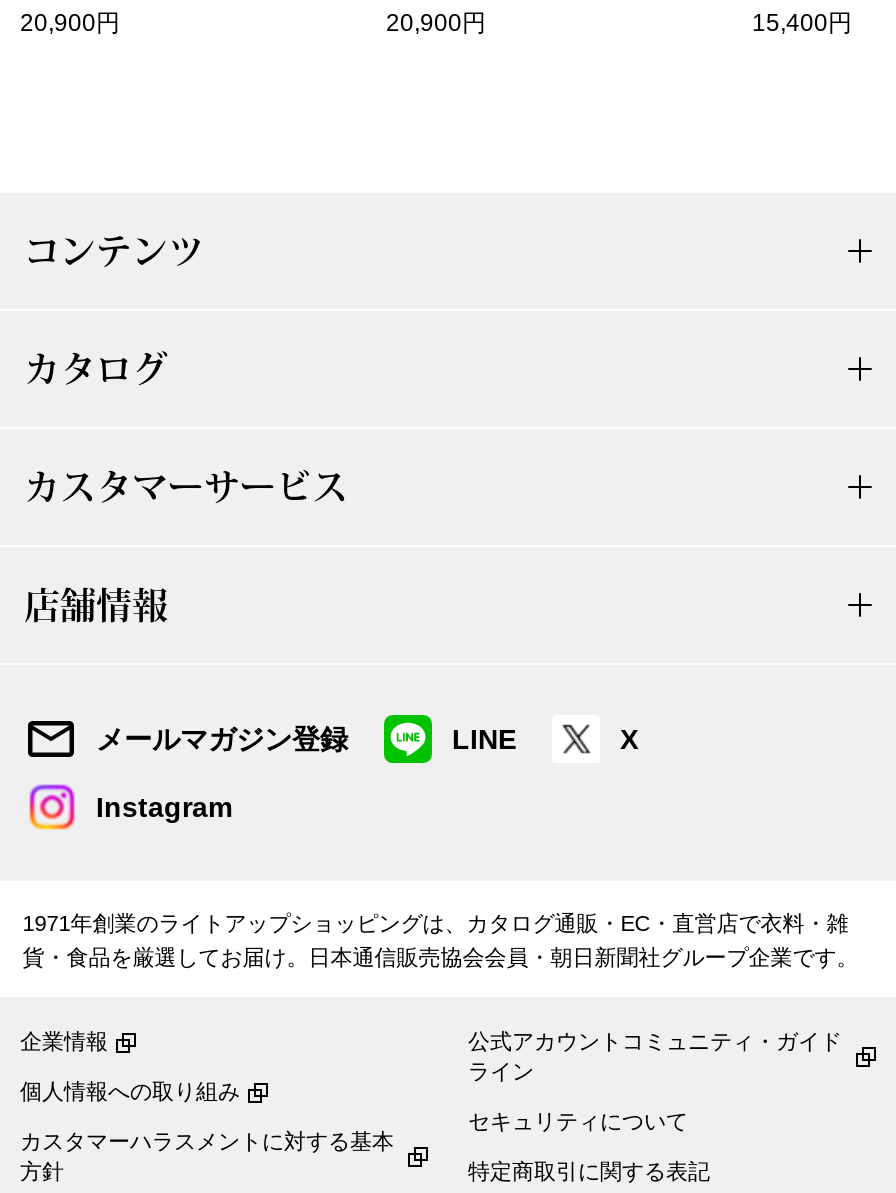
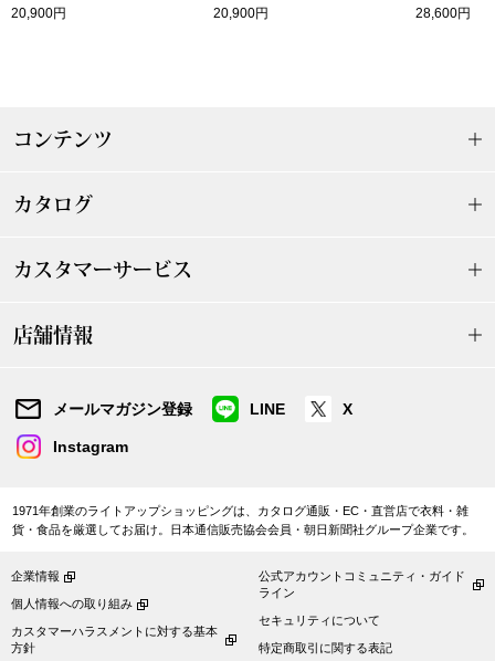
[752,10,852,38] 15,400円 -> [415,6,471,21] 28,600円

